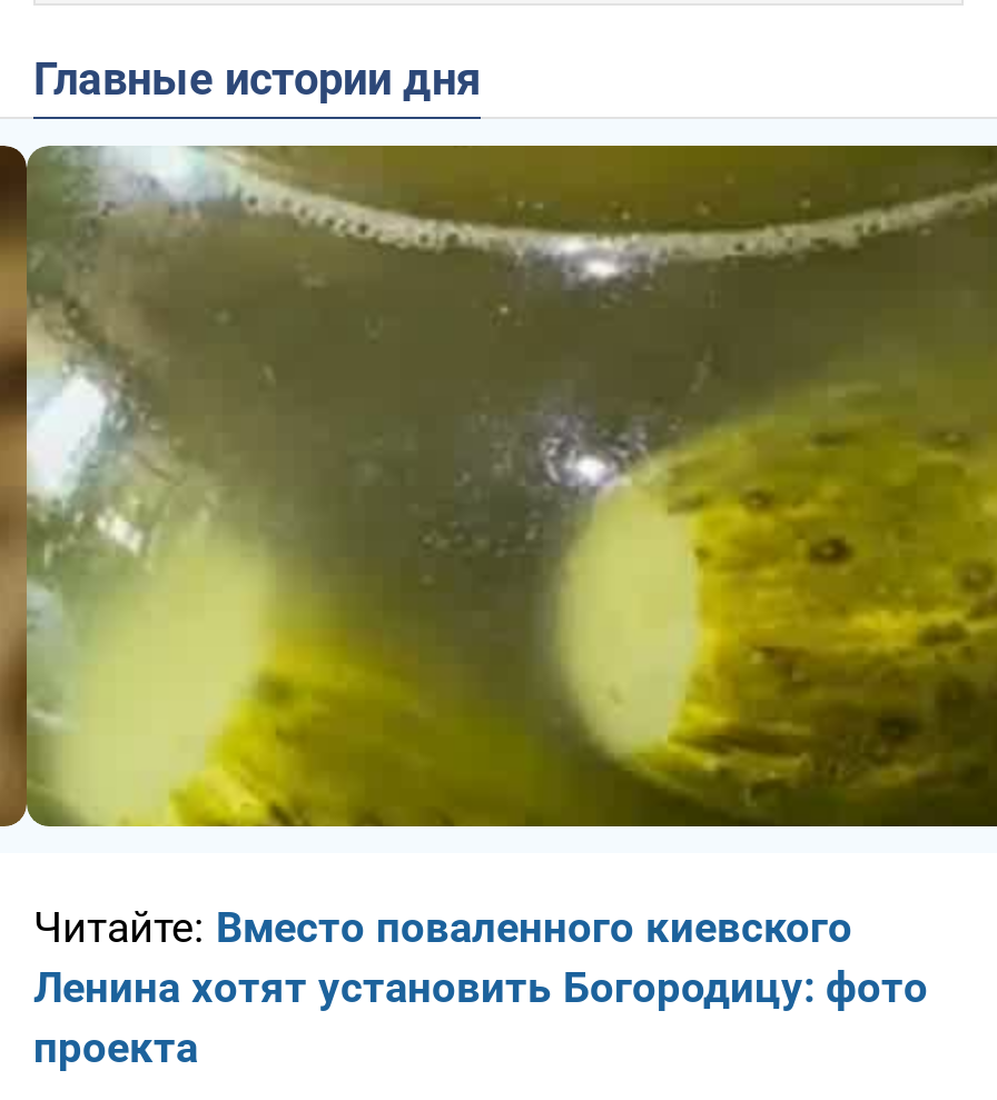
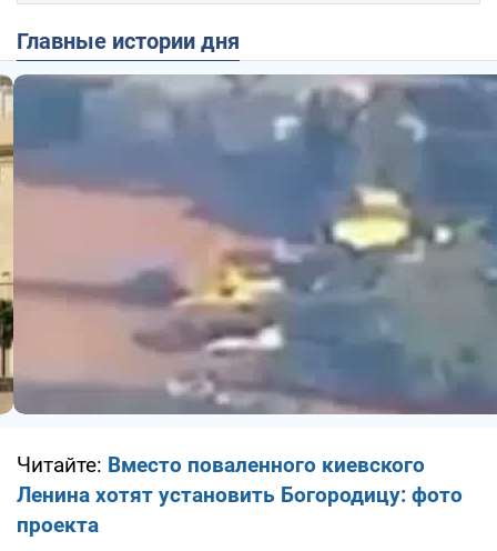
[7,143,990,829] [image] -> [3,73,494,415] [image]

